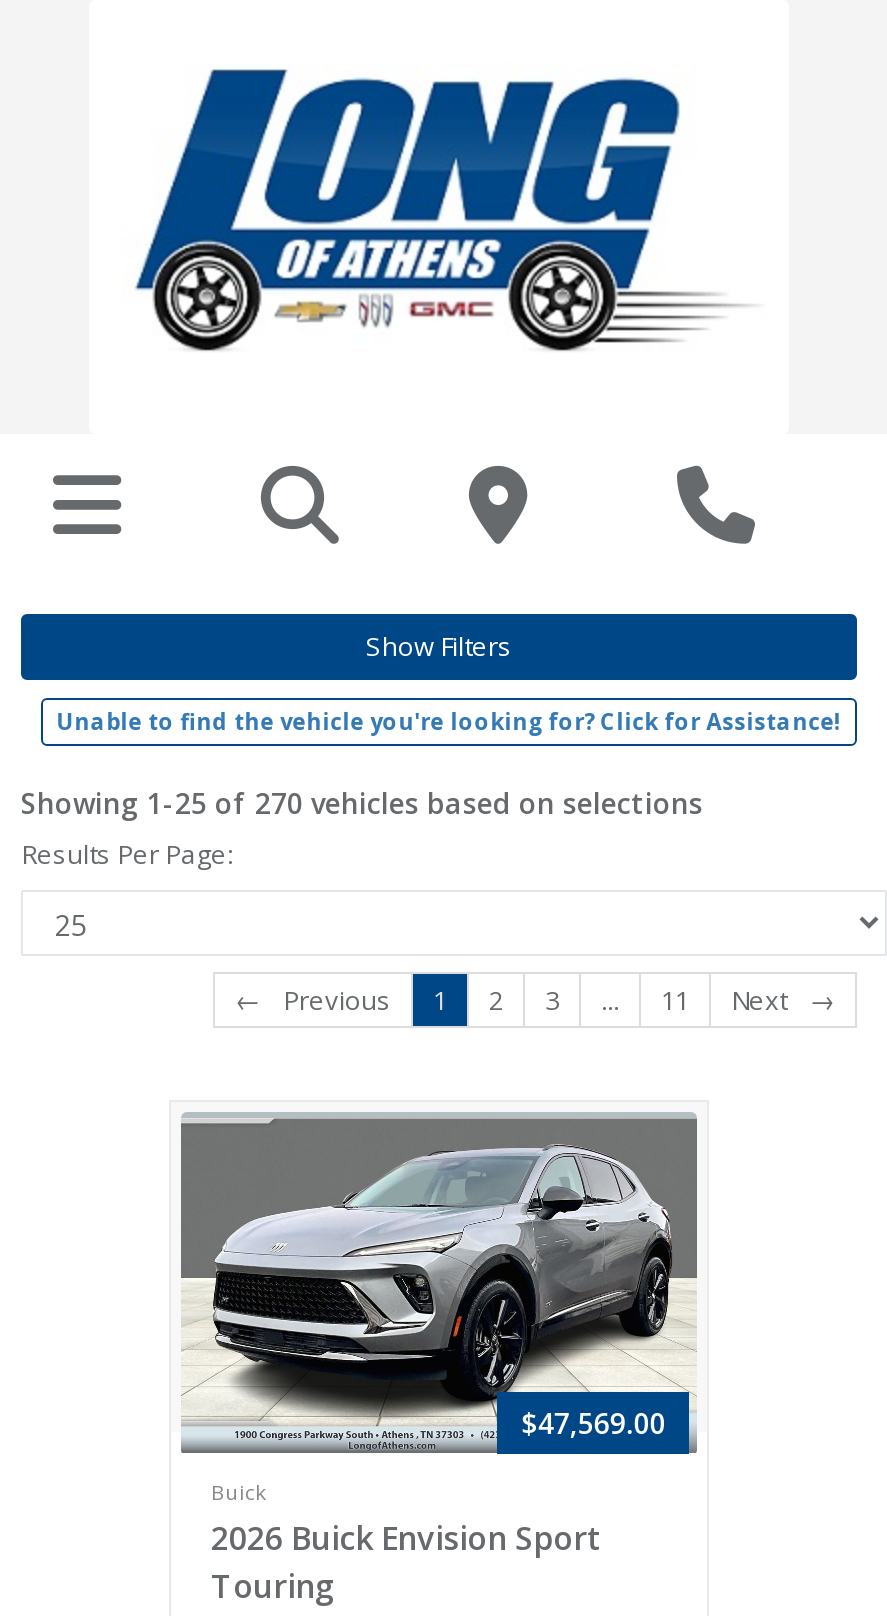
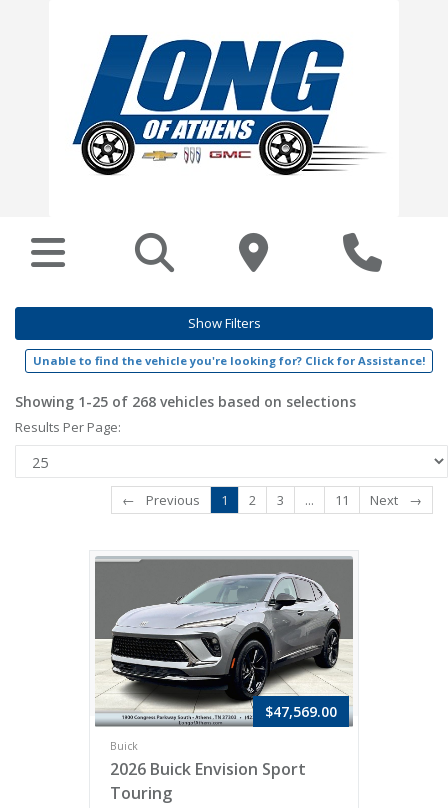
[21,785,703,823] Showing 1-25 of 270 vehicles based on selections -> [15,392,356,411] Showing 1-25 of 268 vehicles based on selections

